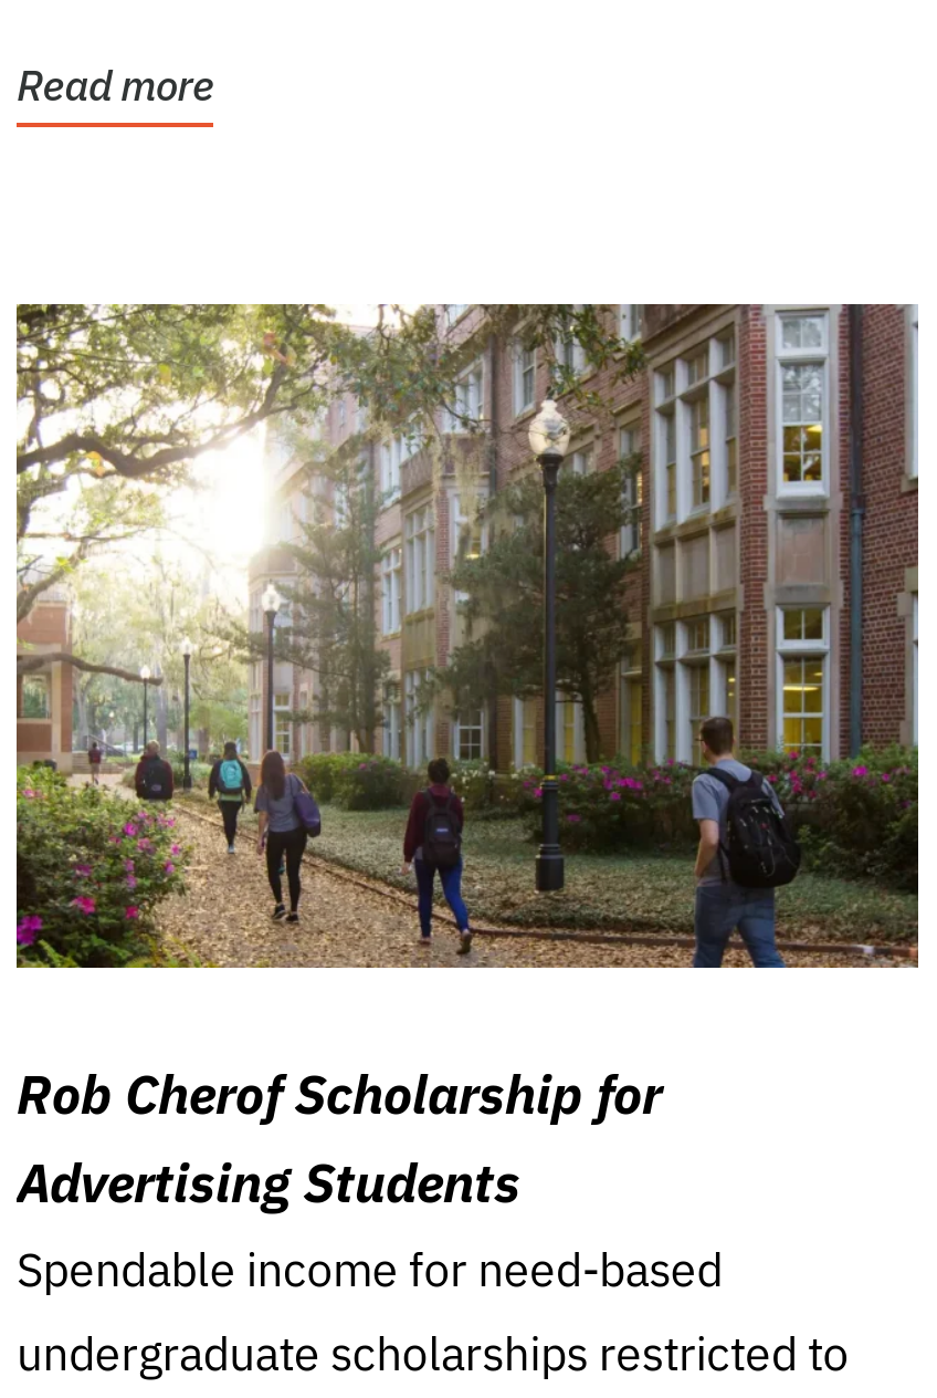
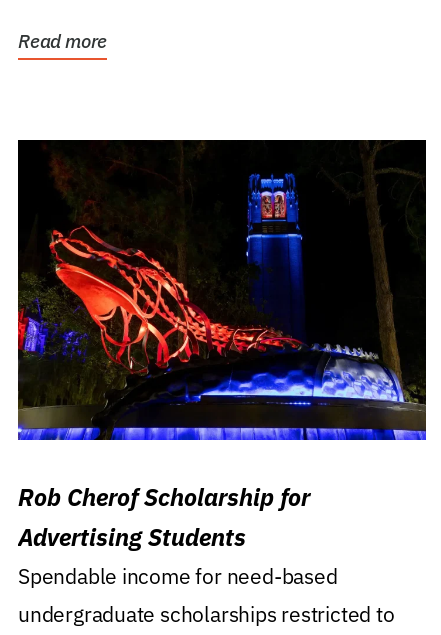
[14,302,920,970] [image] -> [17,139,427,441] [image]

